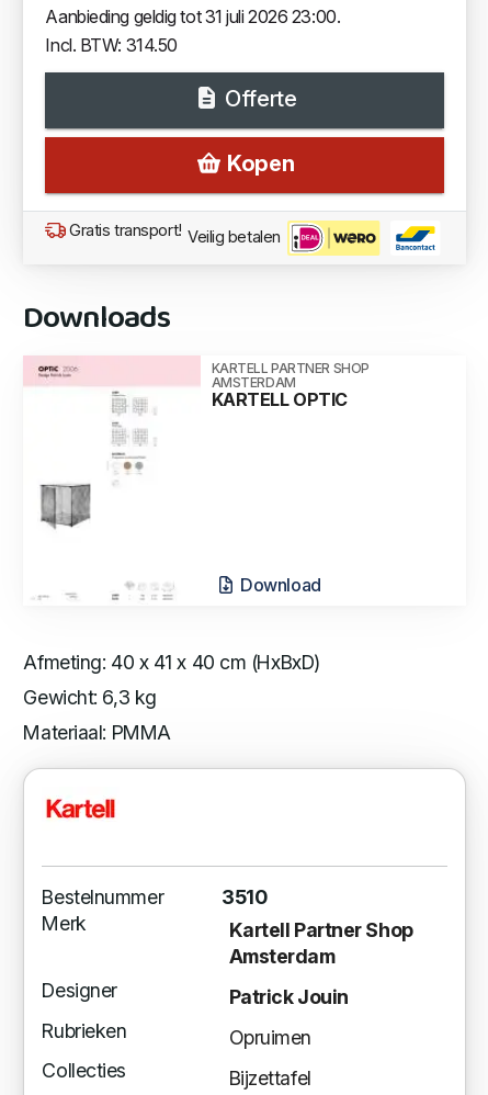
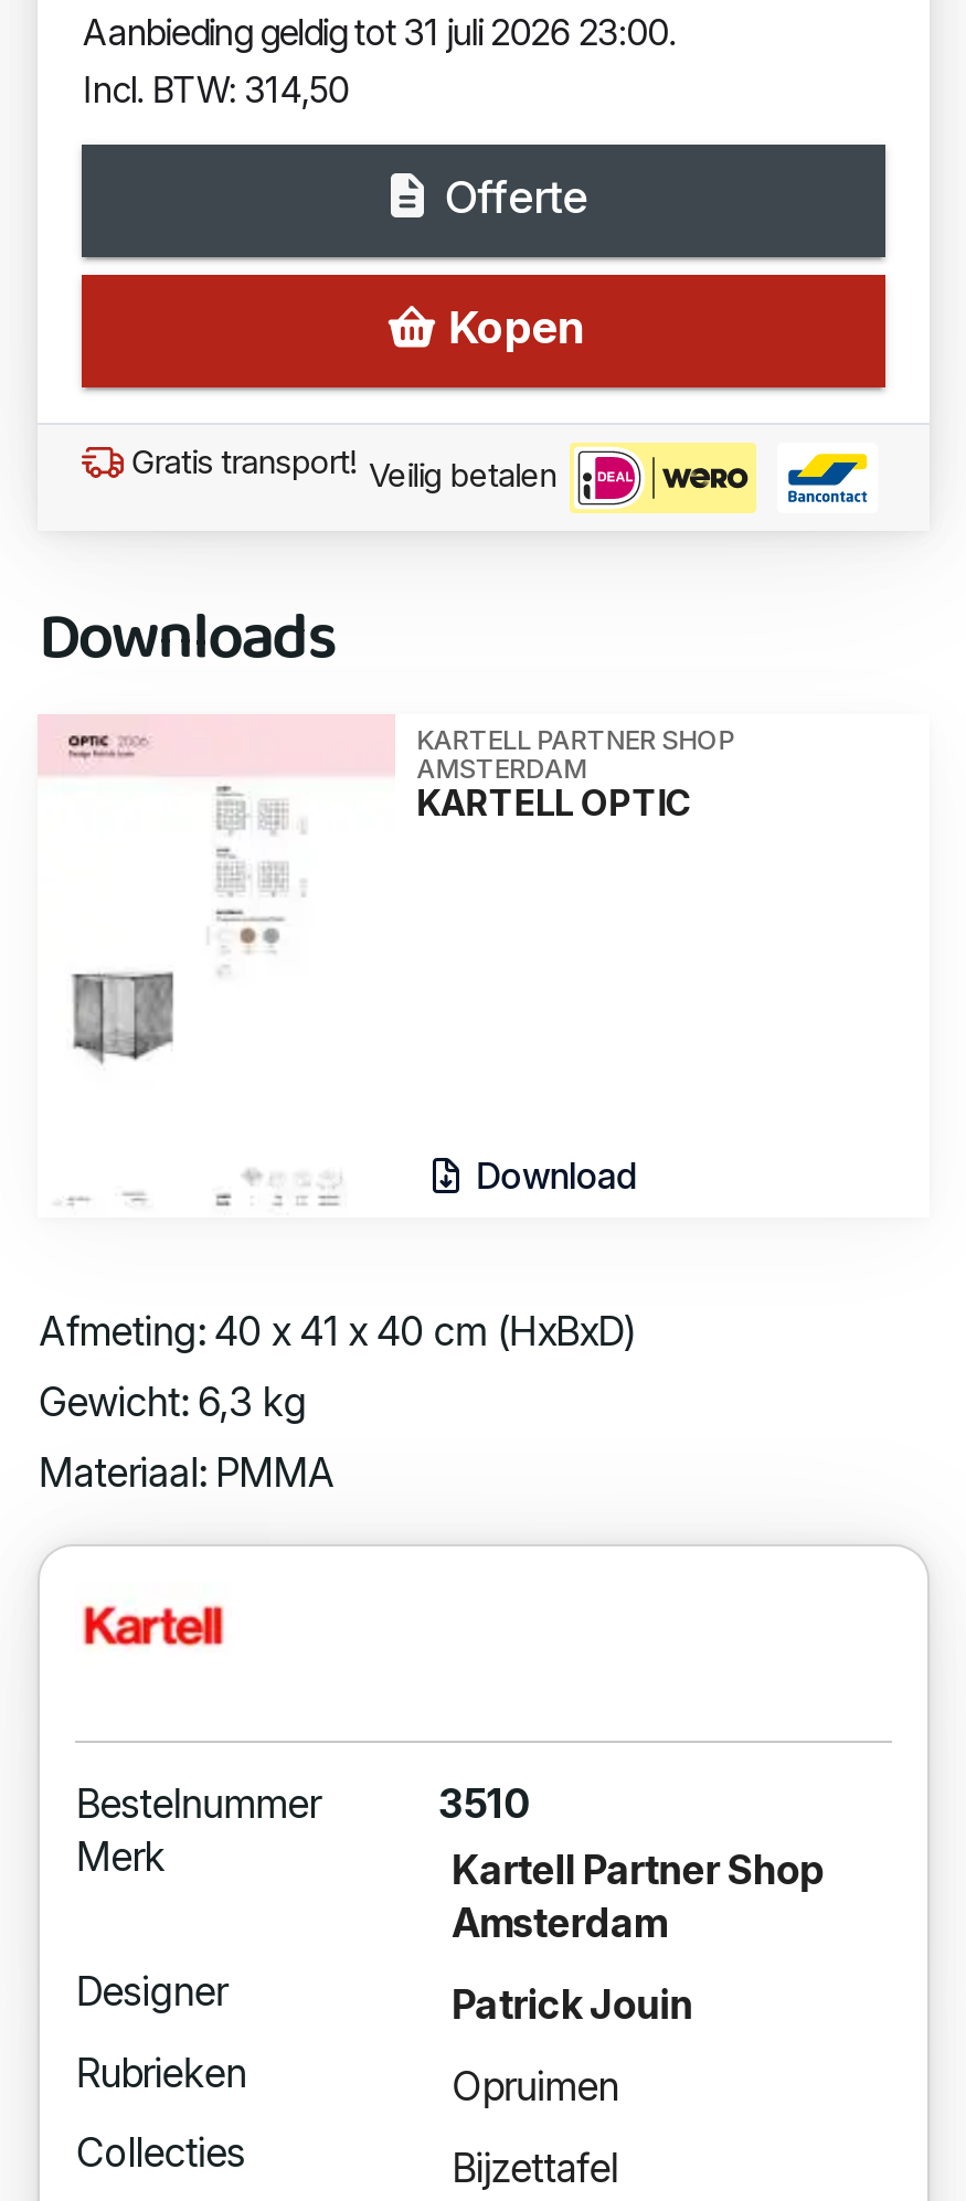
[45,34,177,56] Incl. BTW: 314.50 -> [83,67,348,111] Incl. BTW: 314,50

